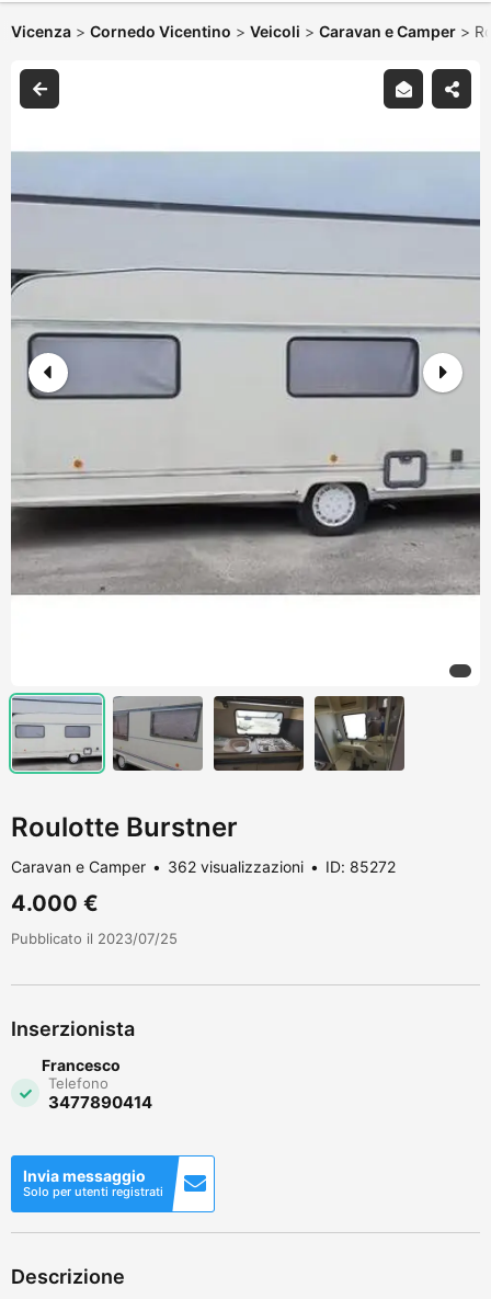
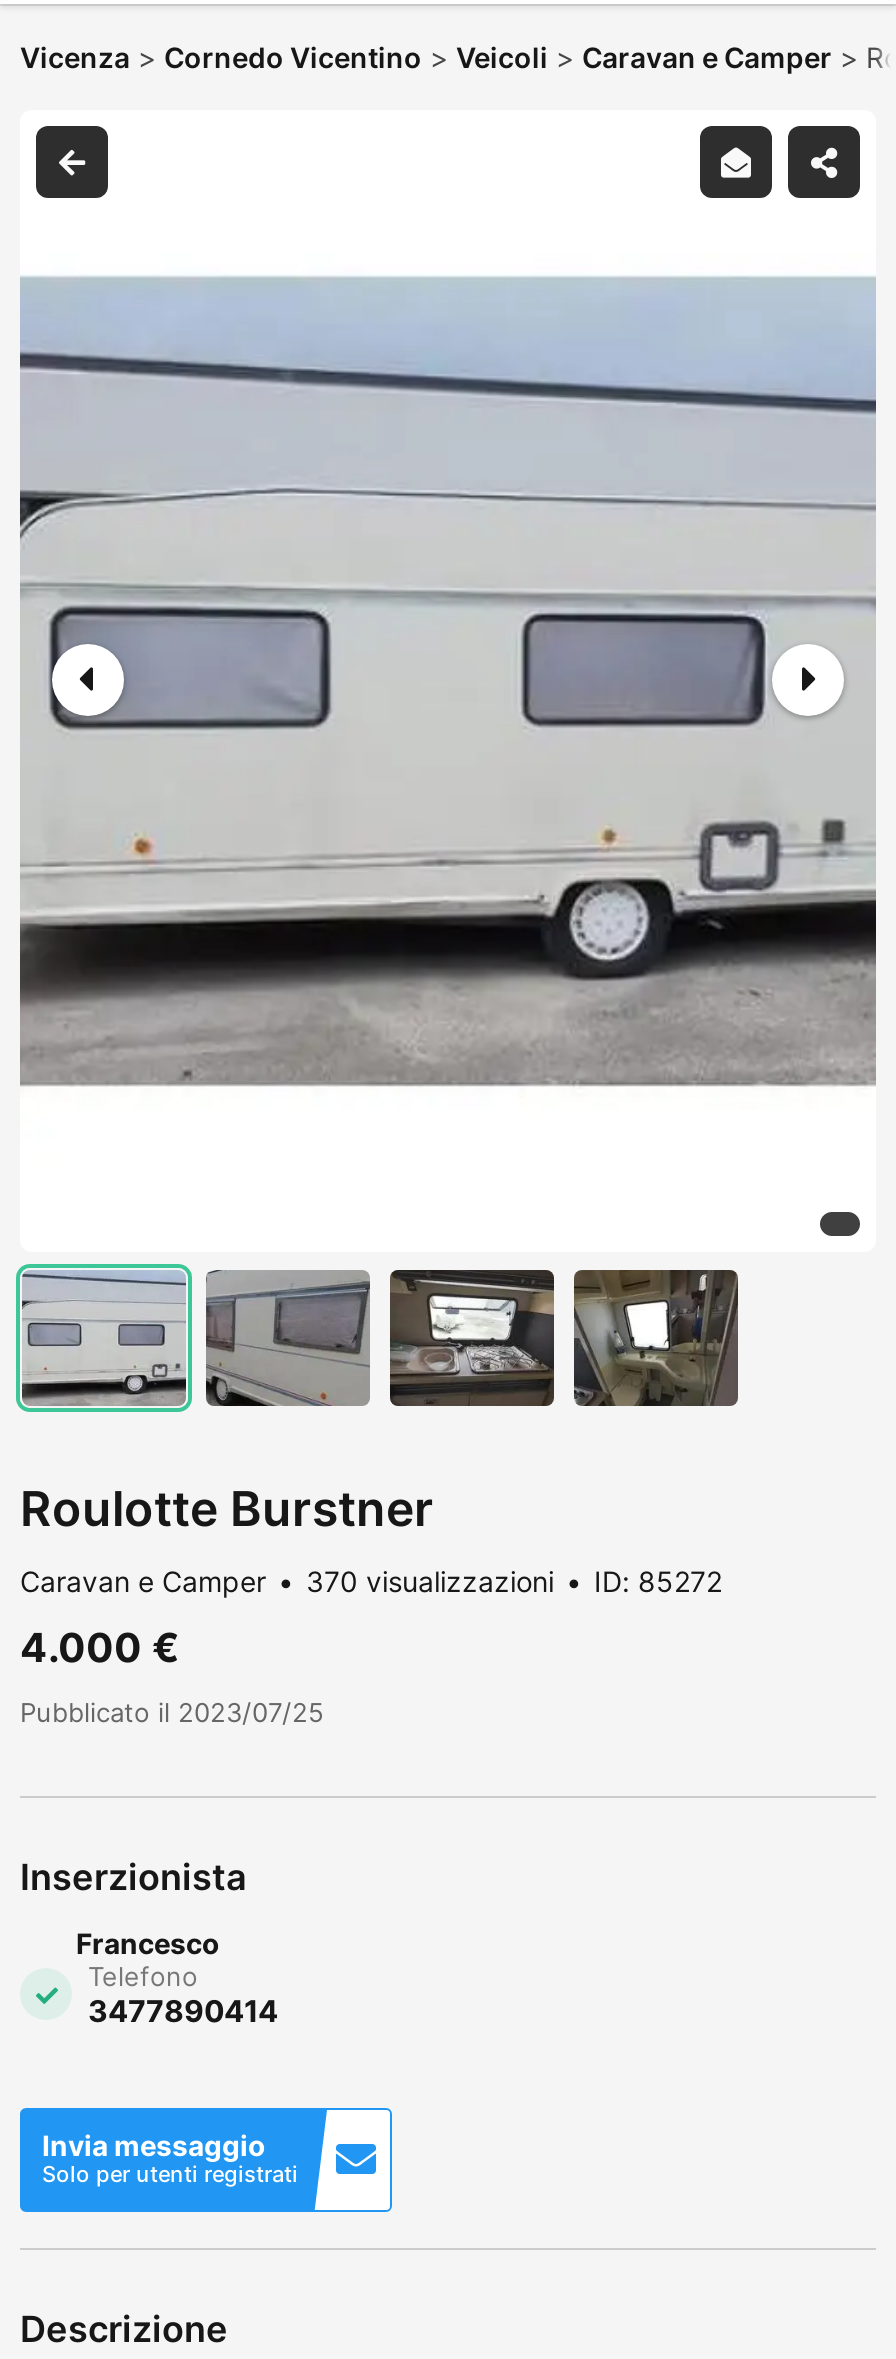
[168,857,304,875] 362 visualizzazioni -> [306,1563,554,1597] 370 visualizzazioni

